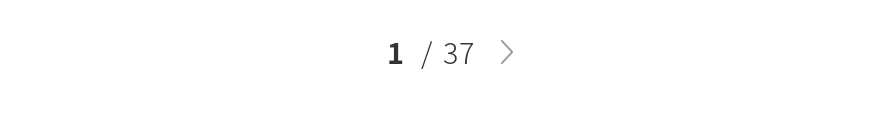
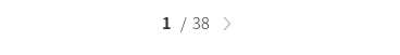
[387,30,475,74] 1 37 -> [162,11,210,35] 1 38

